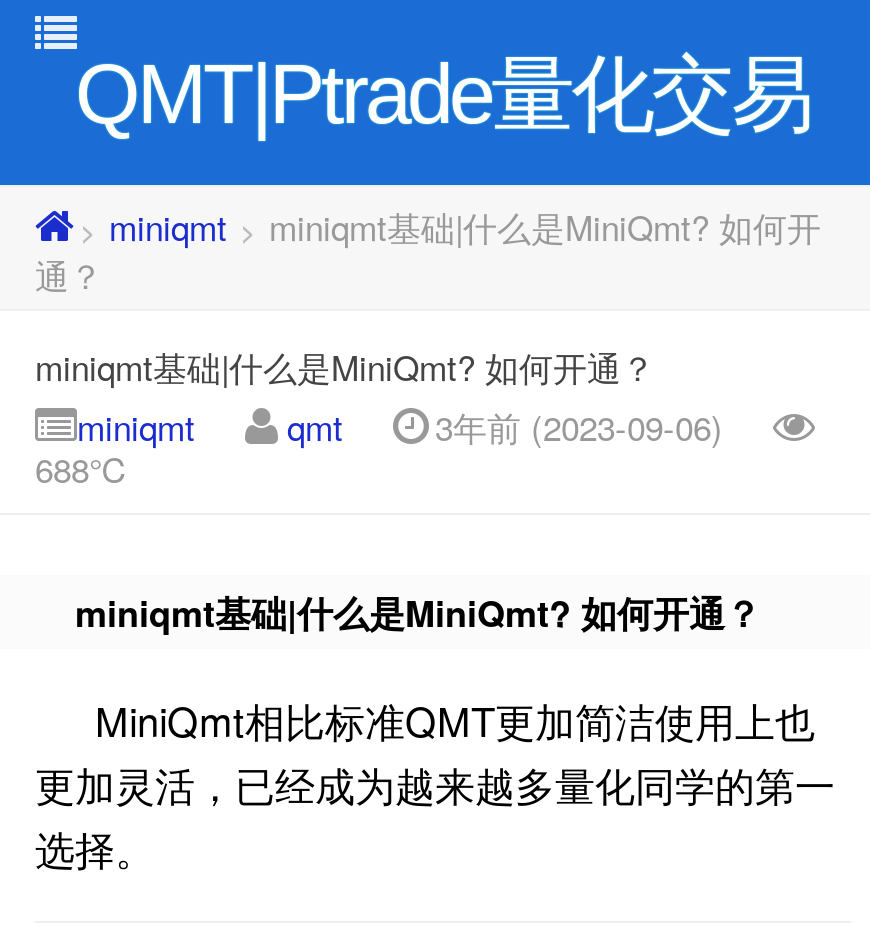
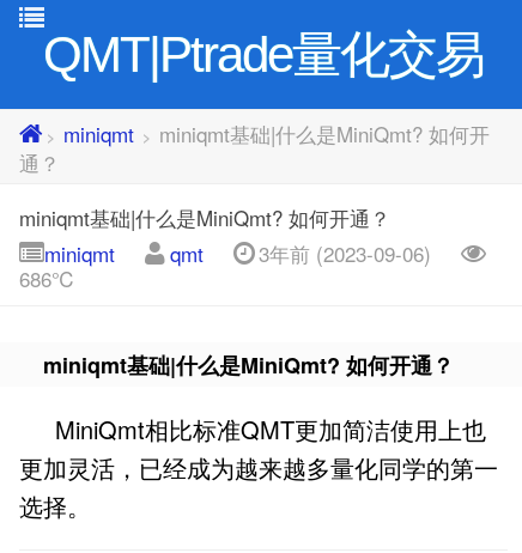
[35,443,129,493] 688℃ -> [19,263,75,293] 686℃

